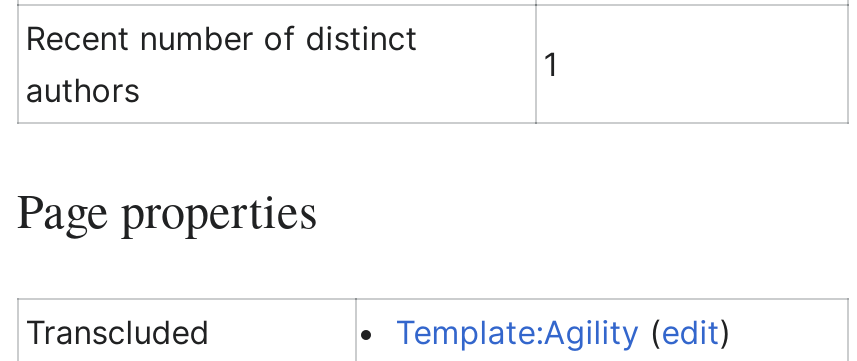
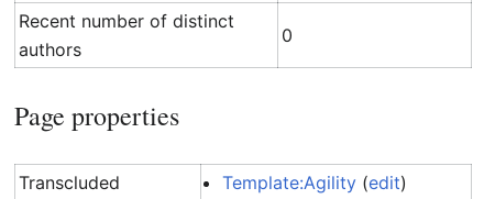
[543,44,557,84] 1 -> [282,24,293,46] 0

